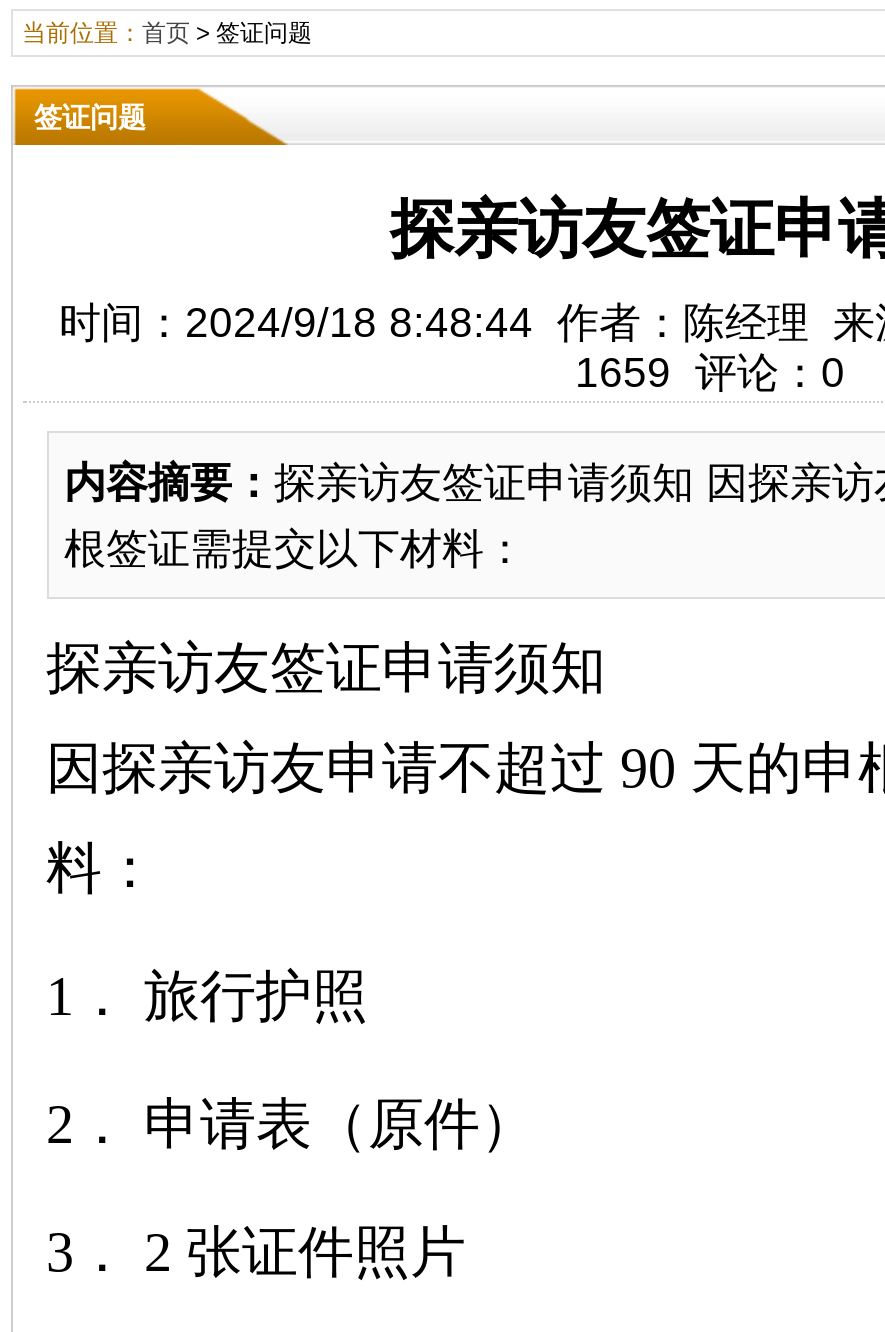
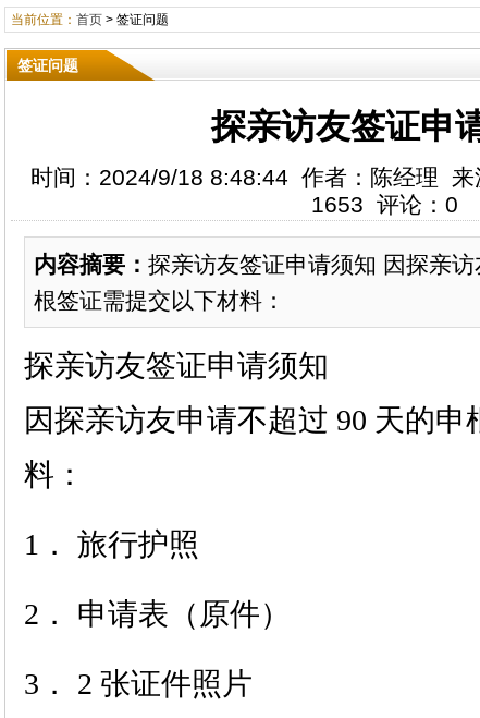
[575,349,845,395] 1659 评论：0 -> [311,192,458,217] 1653 评论：0

